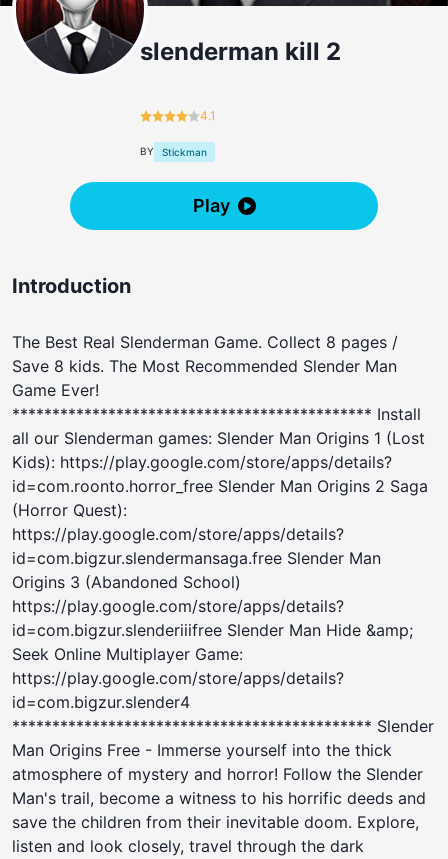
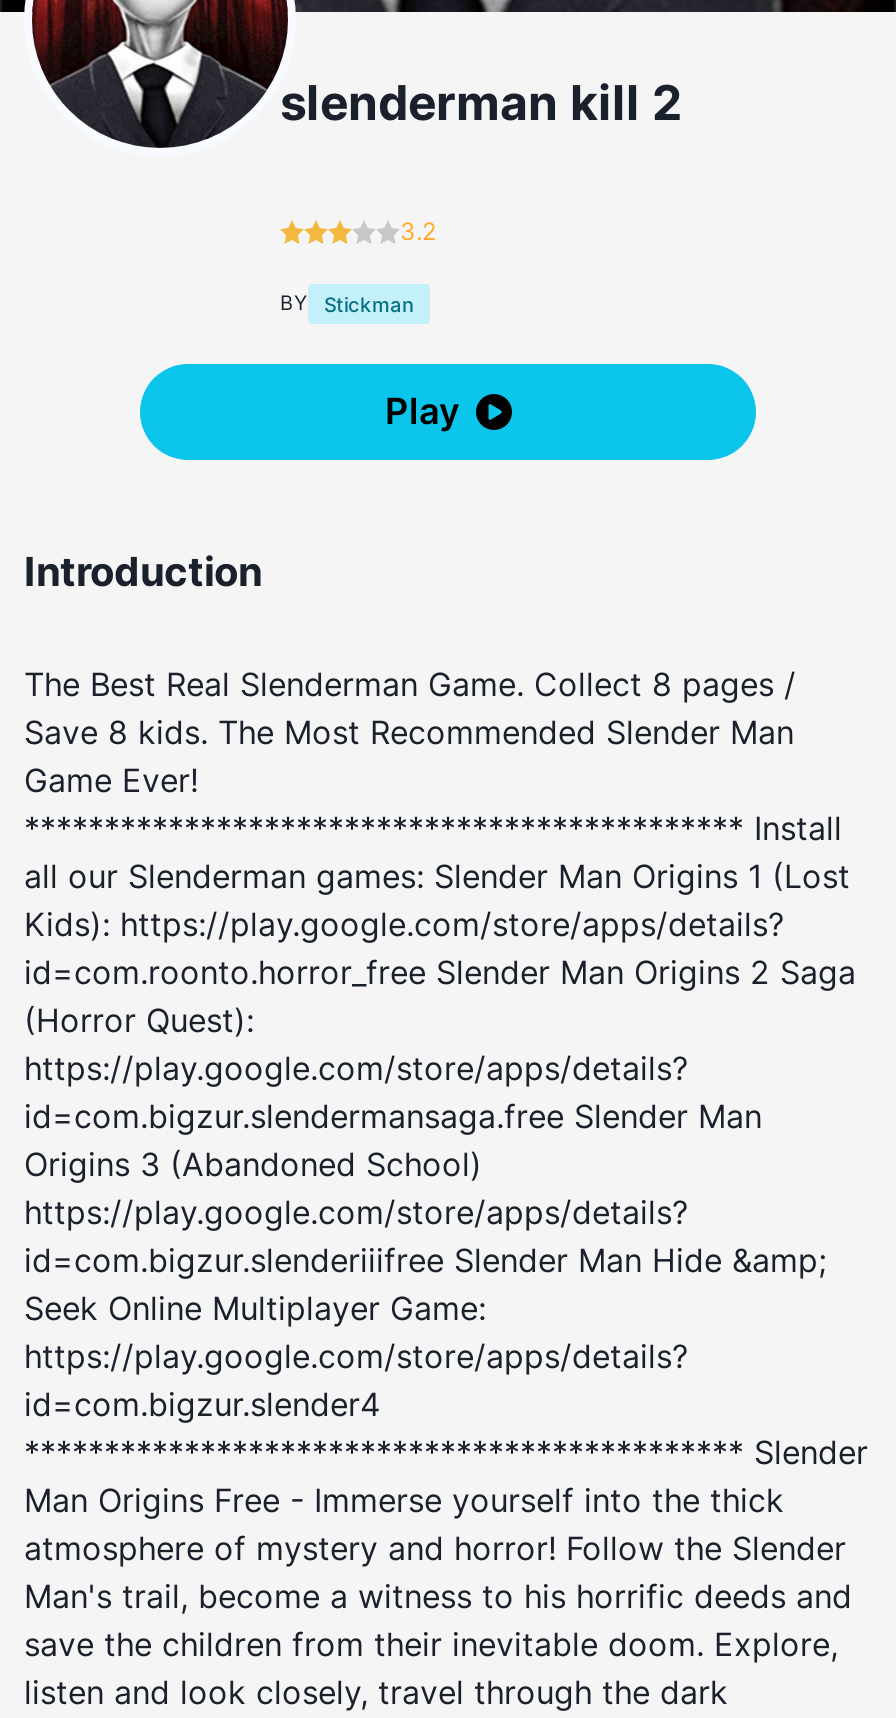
[200,108,216,123] 4.1 -> [400,216,436,246] 3.2

